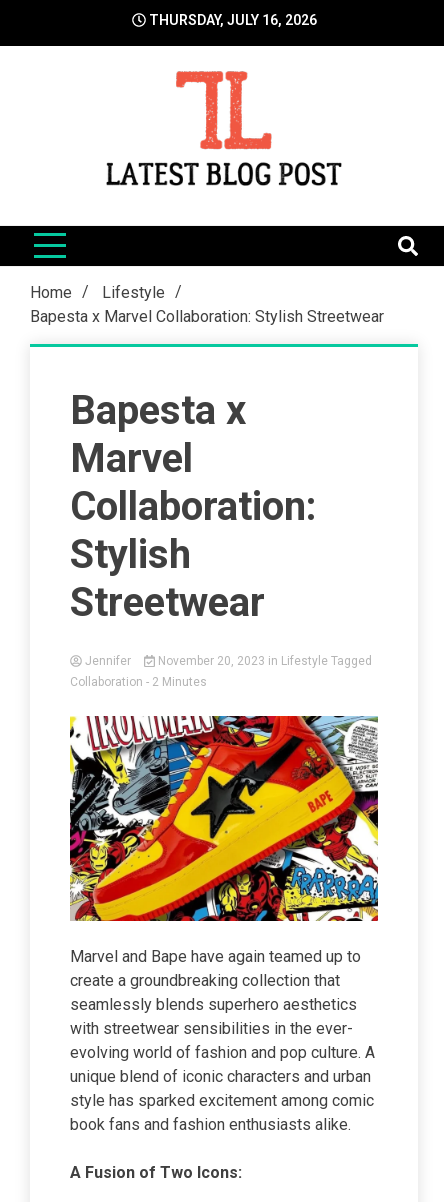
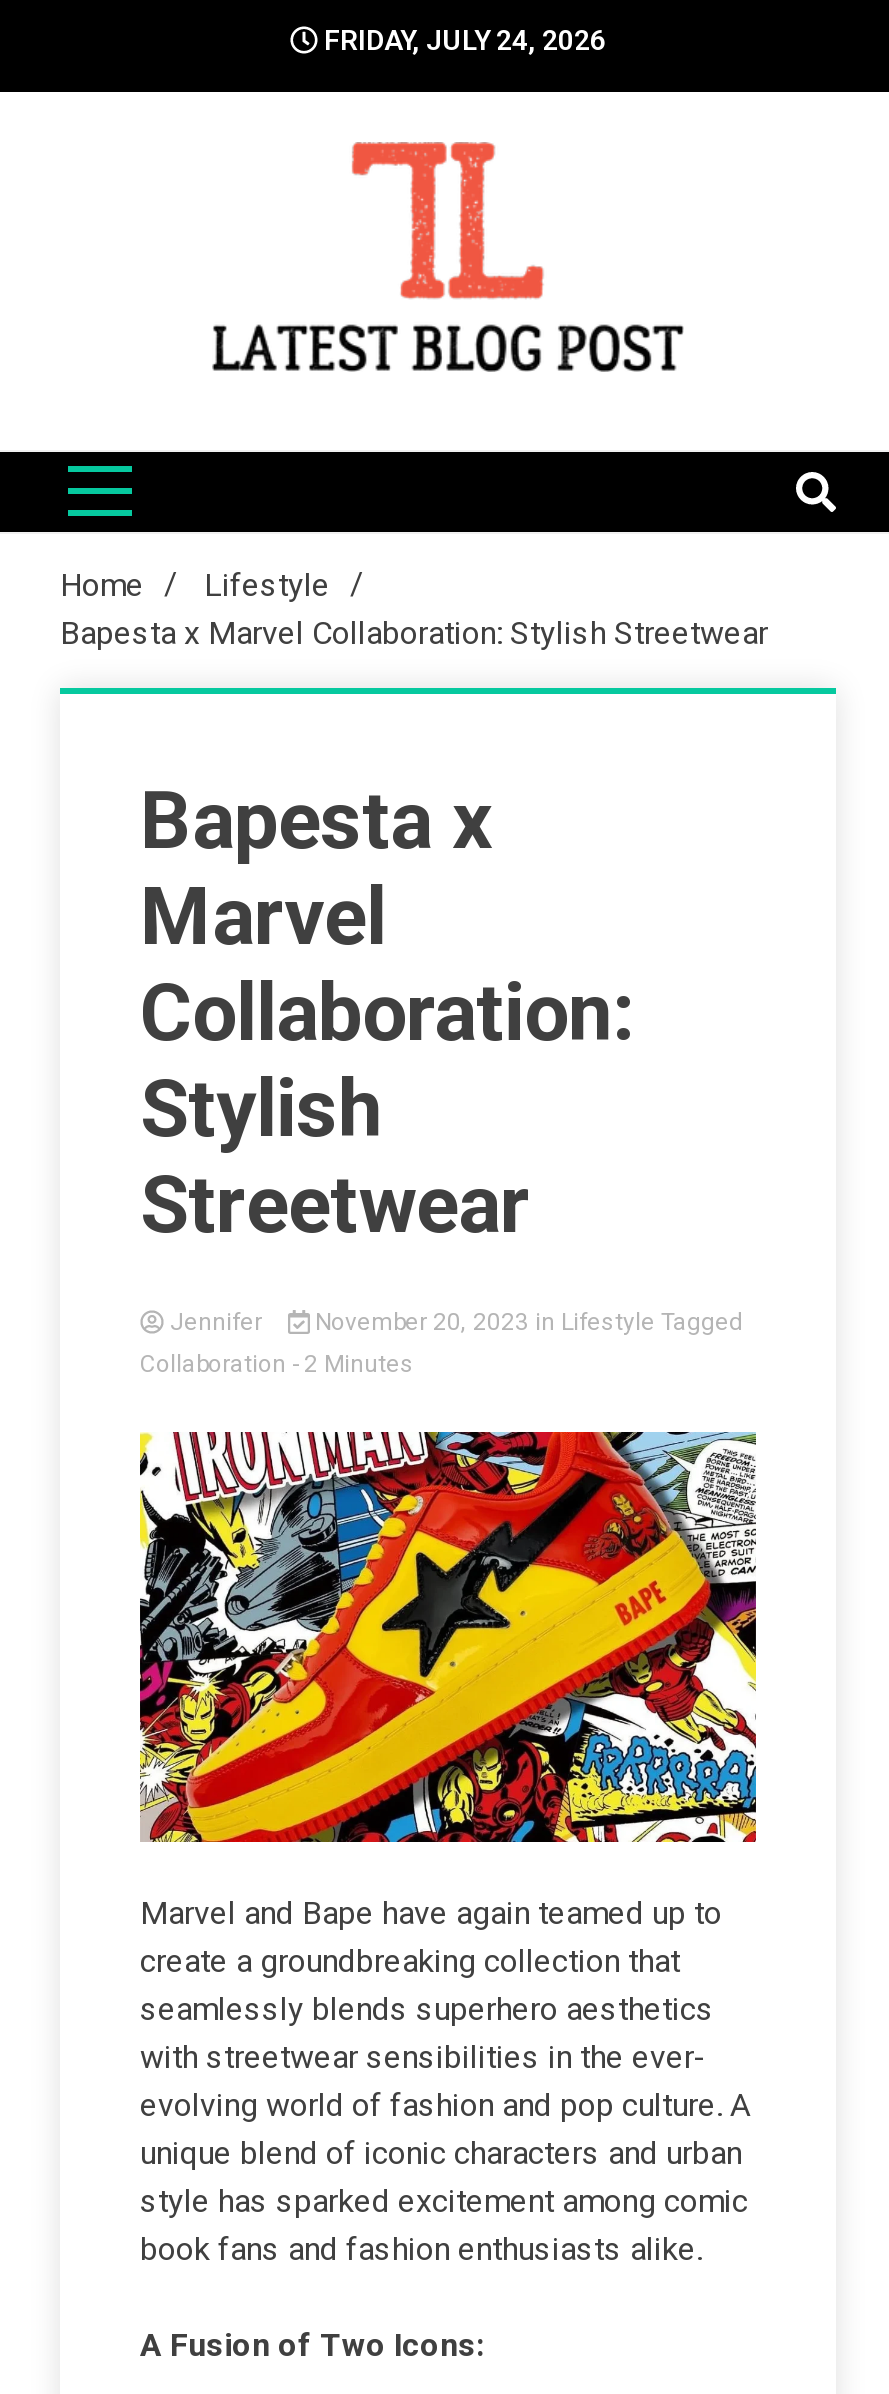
[145,12,316,28] THURSDAY, JULY 16, 2026 -> [318,24,606,56] FRIDAY, JULY 24, 2026

